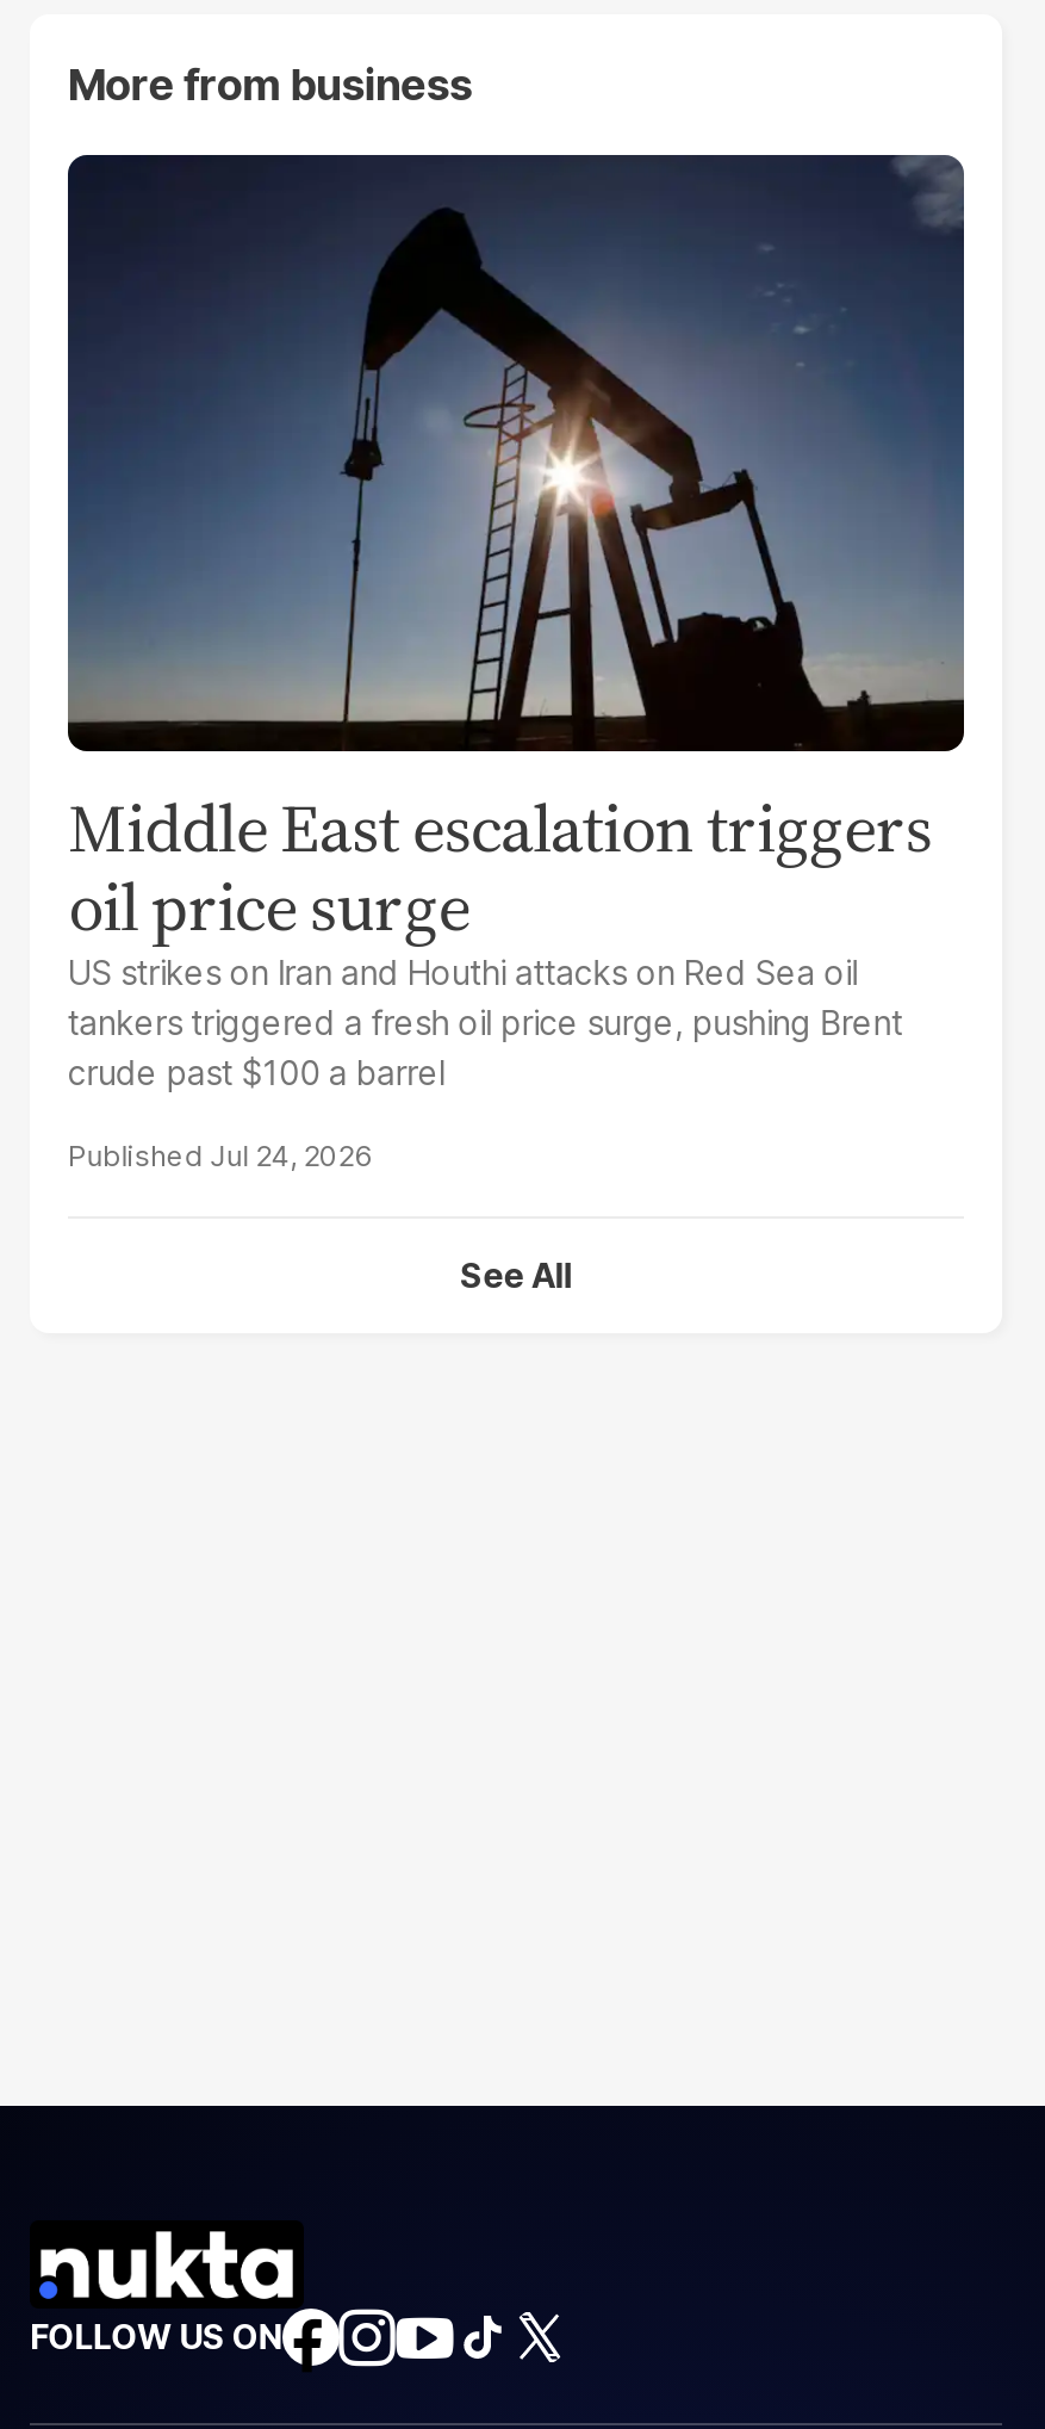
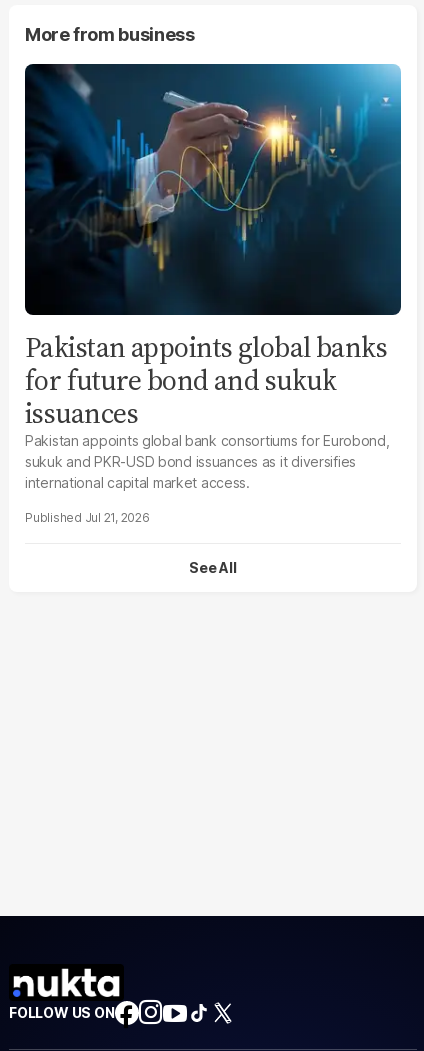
[66,153,964,687] [image] -> [24,63,402,315] [image]
[68,783,932,1093] Middle East escalation triggers | oil price surge | US strikes on Iran and Houthi attacks on Red Sea oil | tankers triggered a fresh oil price surge, pushing Brent | crude past $100 a barrel -> [25,328,390,491] Pakistan appoints global banks | for future bond and sukuk | issuances | Pakistan appoints global bank consortiums for Eurobond, | sukuk and PKR-USD bond issuances as it diversifies | international capital market access.
[210,1138,372,1174] Jul 24, 2026 -> [85,510,150,525] Jul 21, 2026

